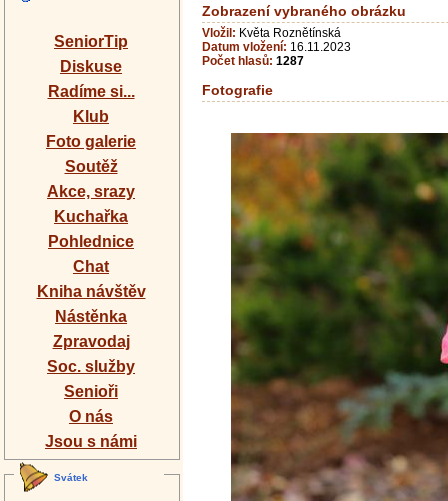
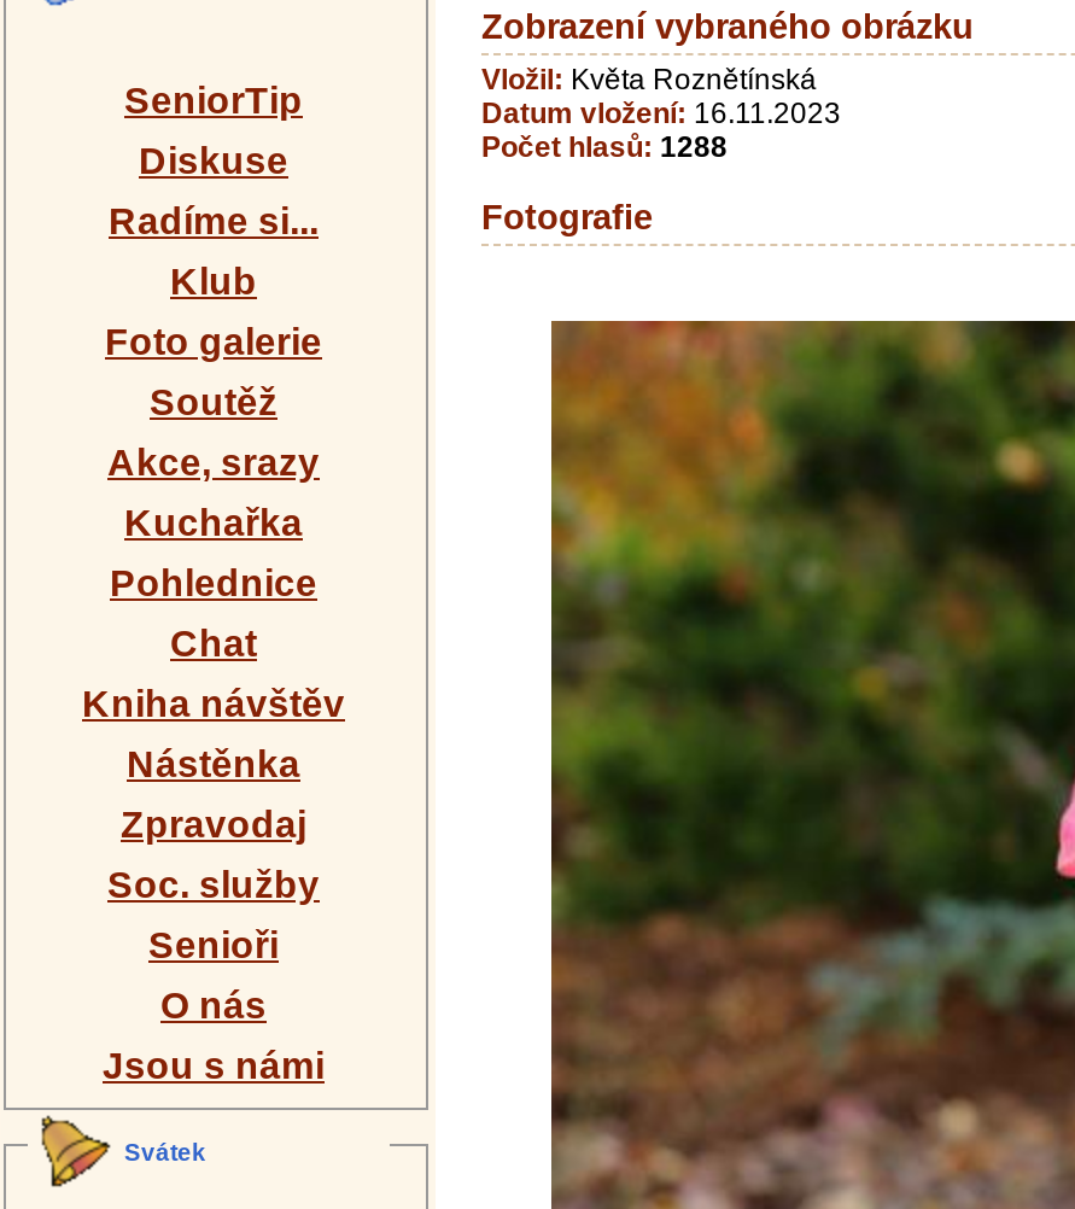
[202,54,304,68] Počet hlasů: 1287 -> [481,130,728,164] Počet hlasů: 1288

